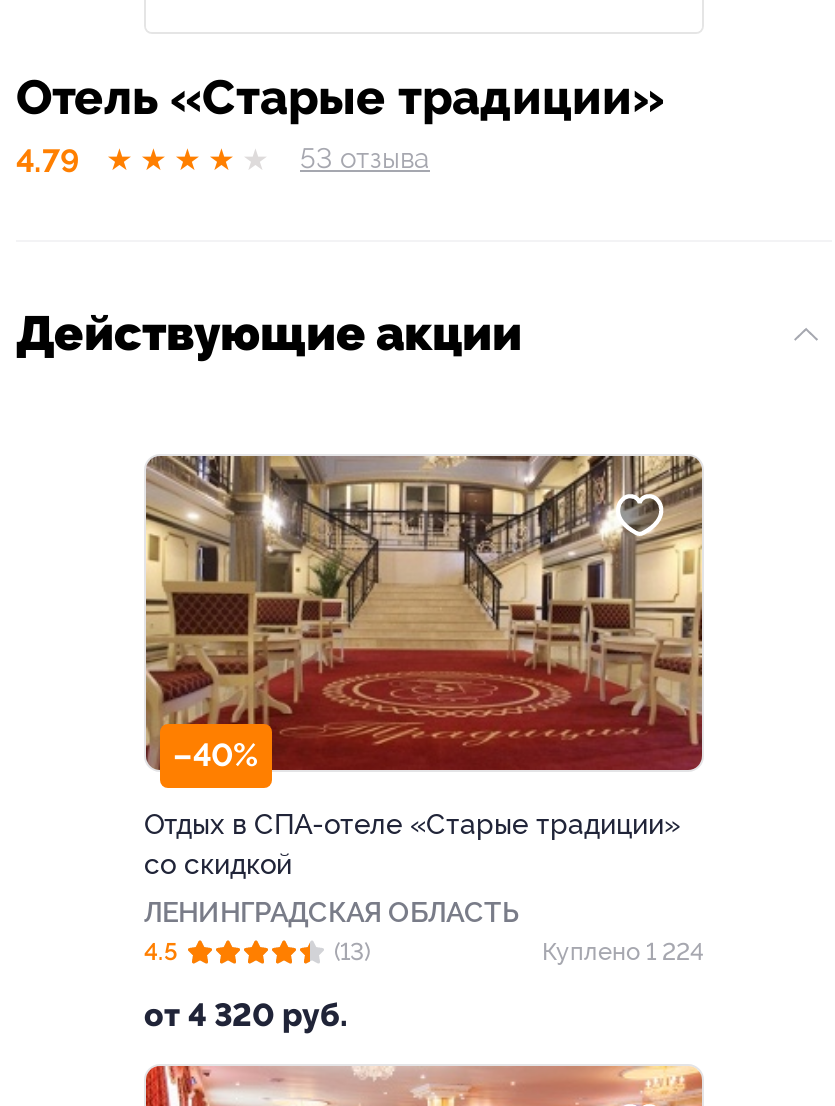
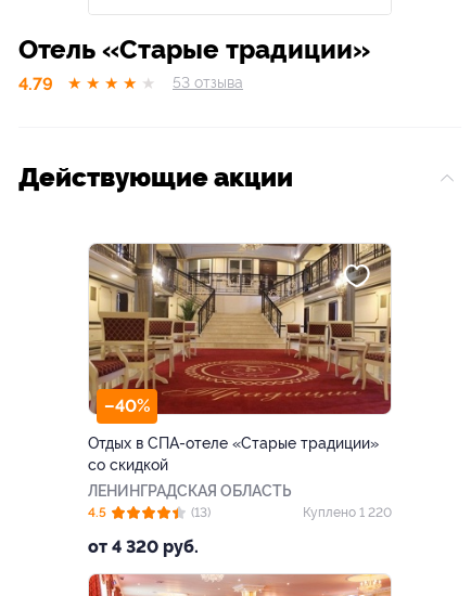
[542,937,704,965] Куплено 1 224 -> [303,505,392,520] Куплено 1 220

